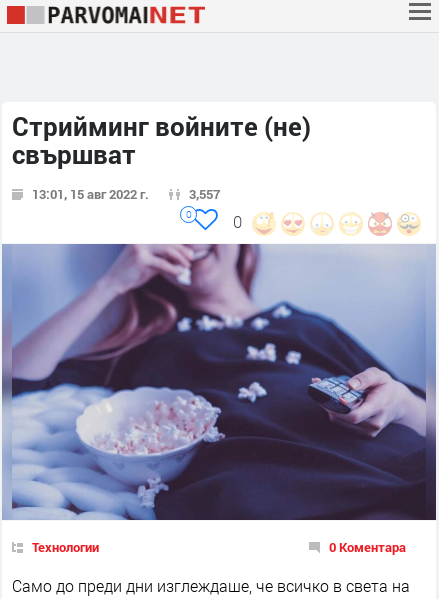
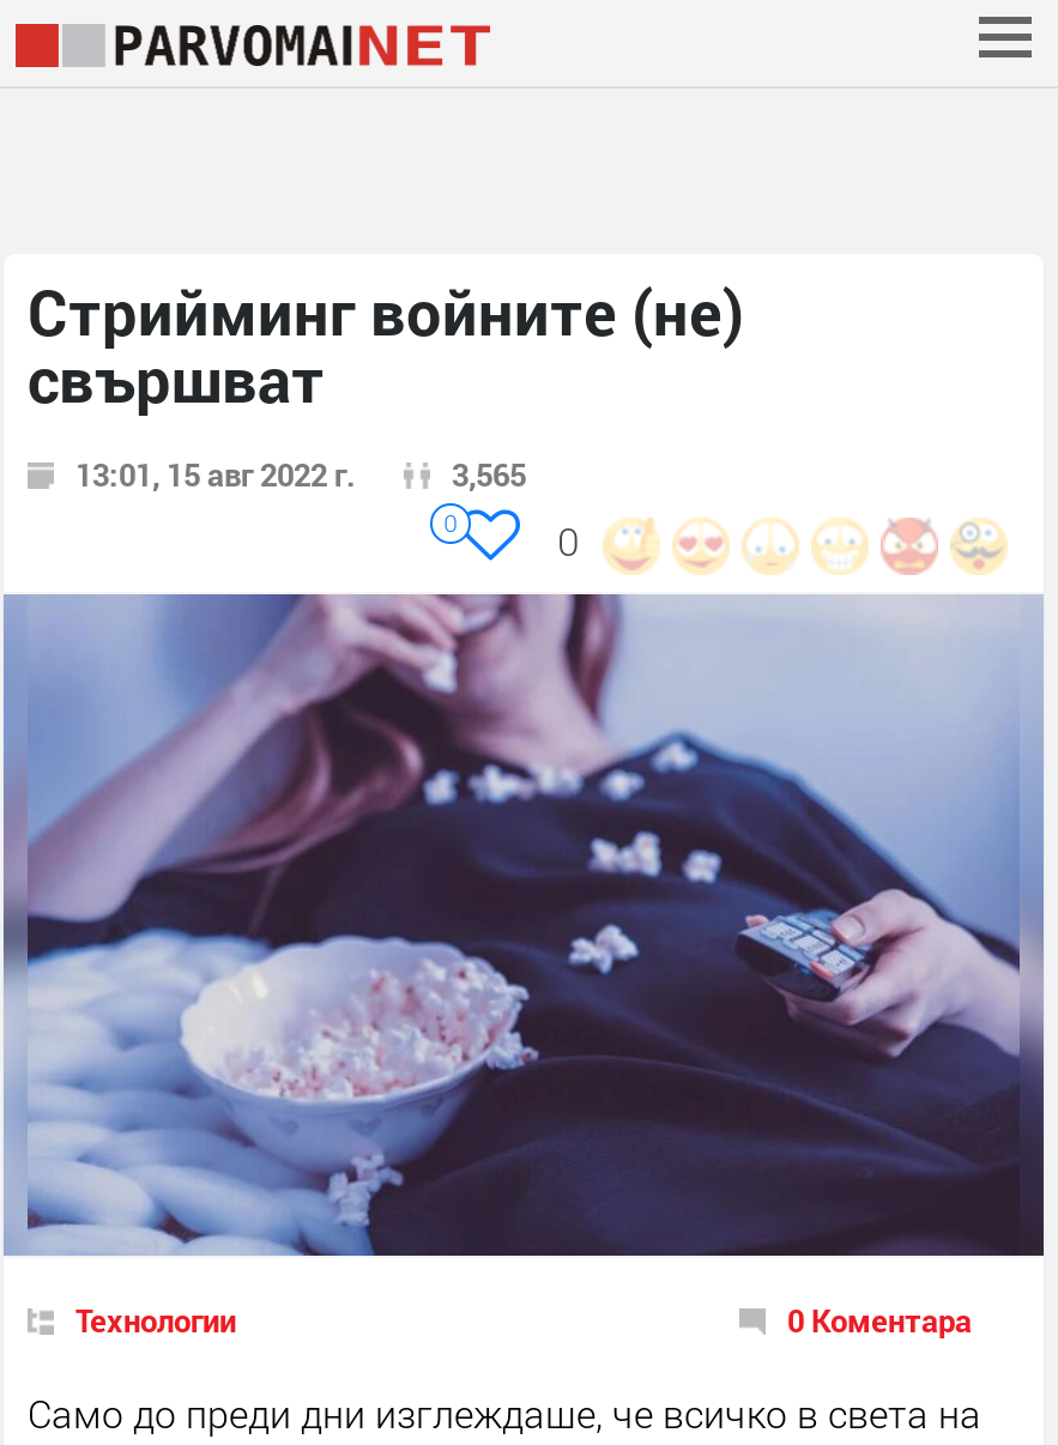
[189,185,220,203] 3,557 -> [452,453,526,496] 3,565

